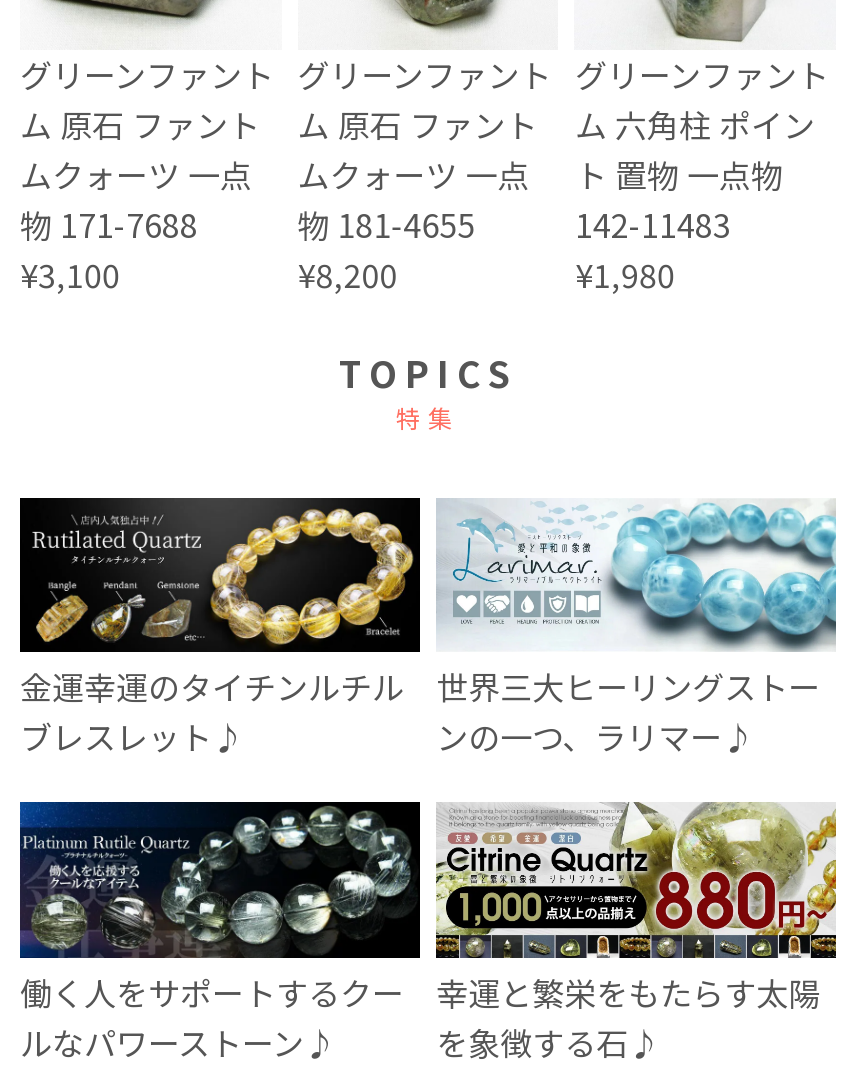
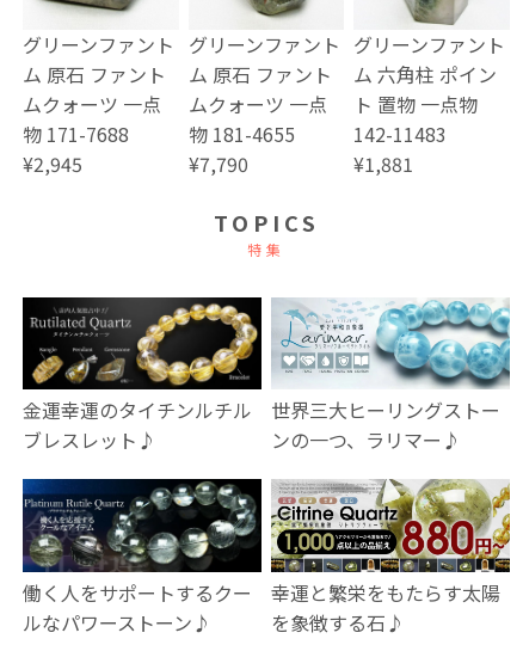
[20,249,120,297] ¥3,100 -> [23,149,82,177] ¥2,945
[297,249,397,297] ¥8,200 -> [188,149,248,177] ¥7,790
[575,249,675,297] ¥1,980 -> [354,149,414,177] ¥1,881

